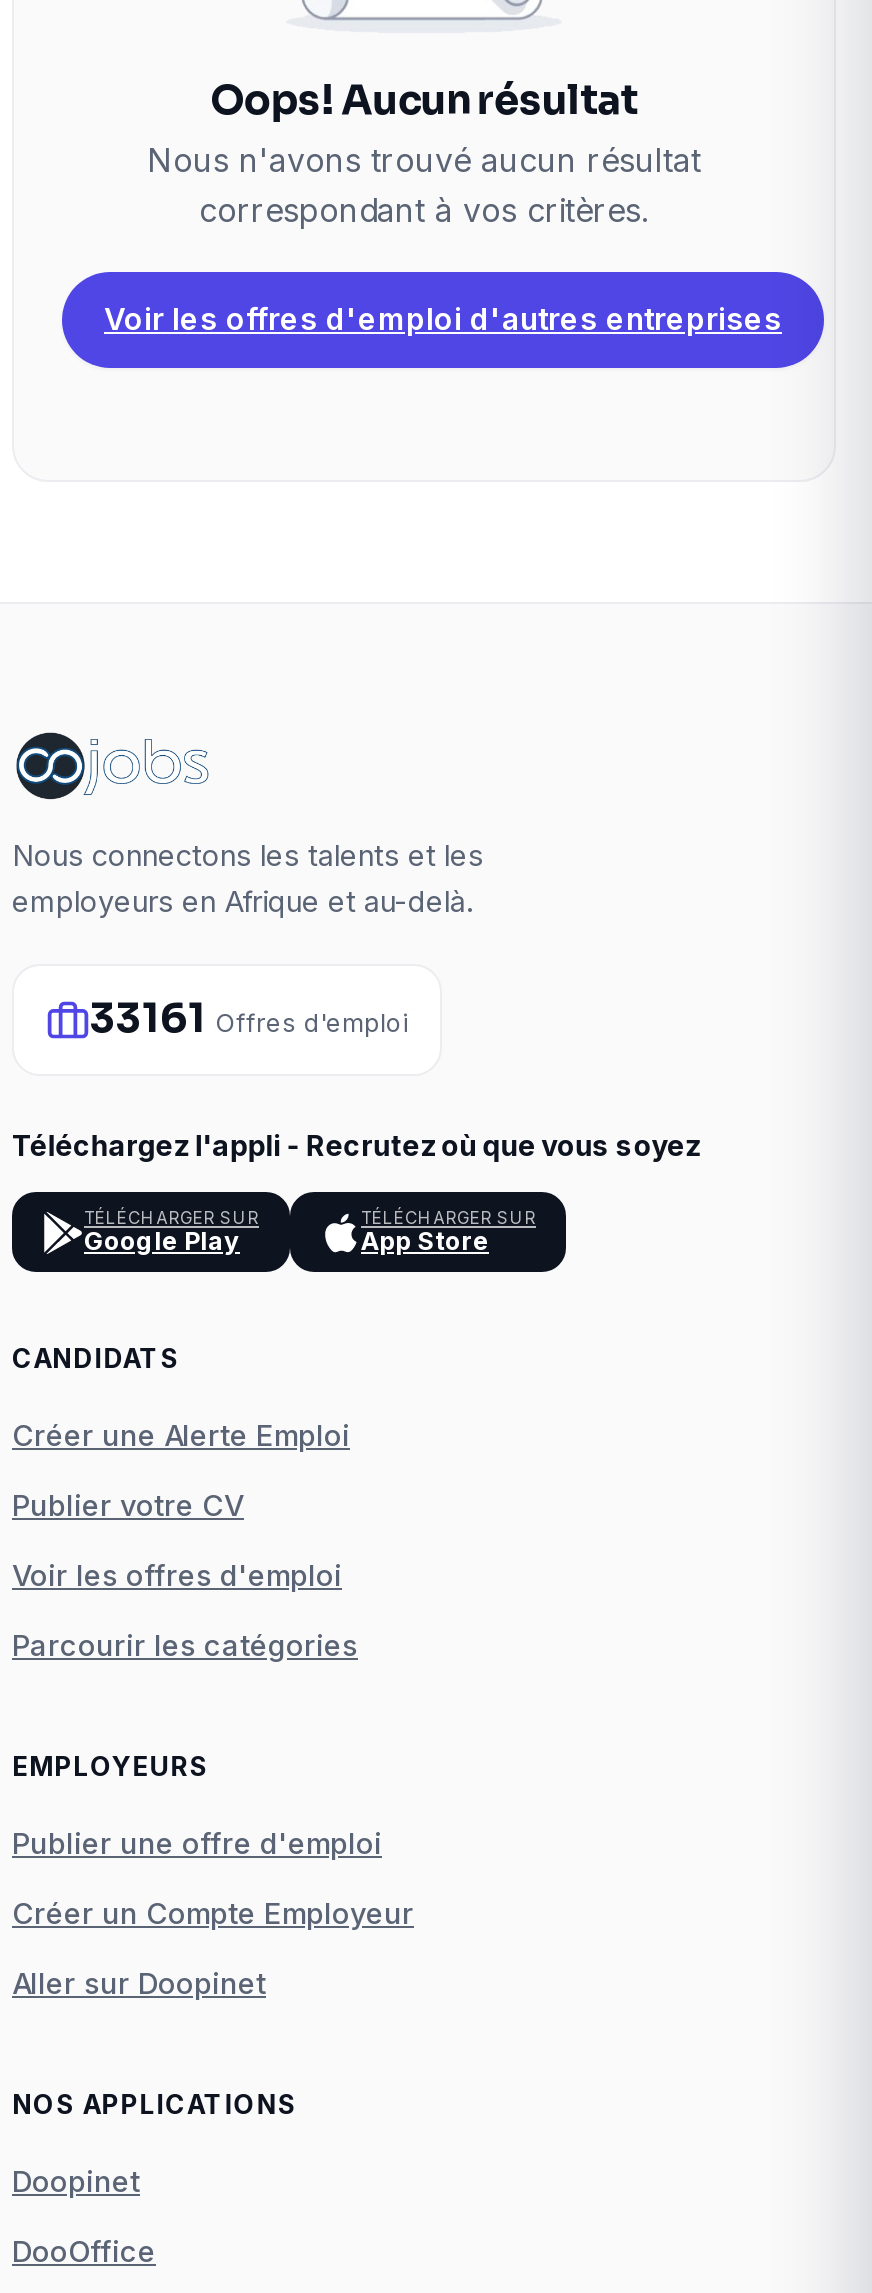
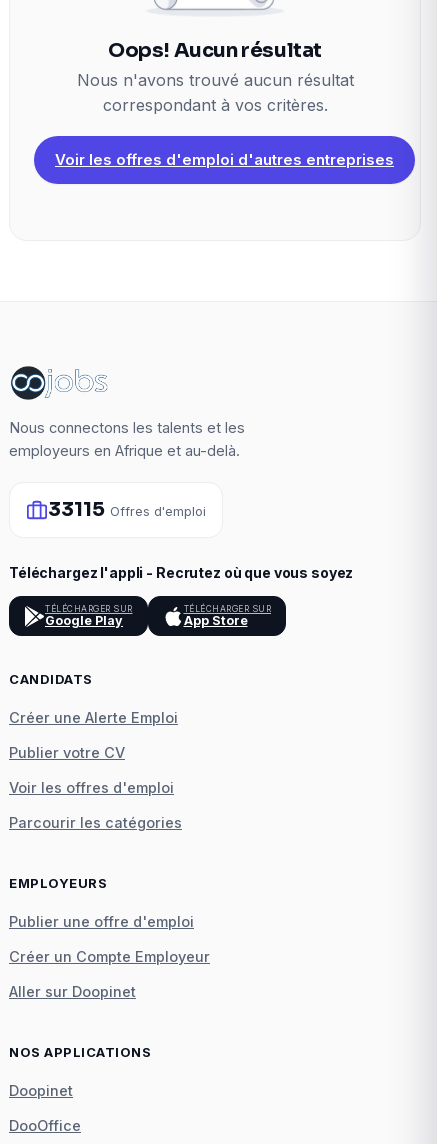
[90,994,408,1044] 33161 Offres d'emploi -> [48,497,206,522] 33115 Offres d'emploi

